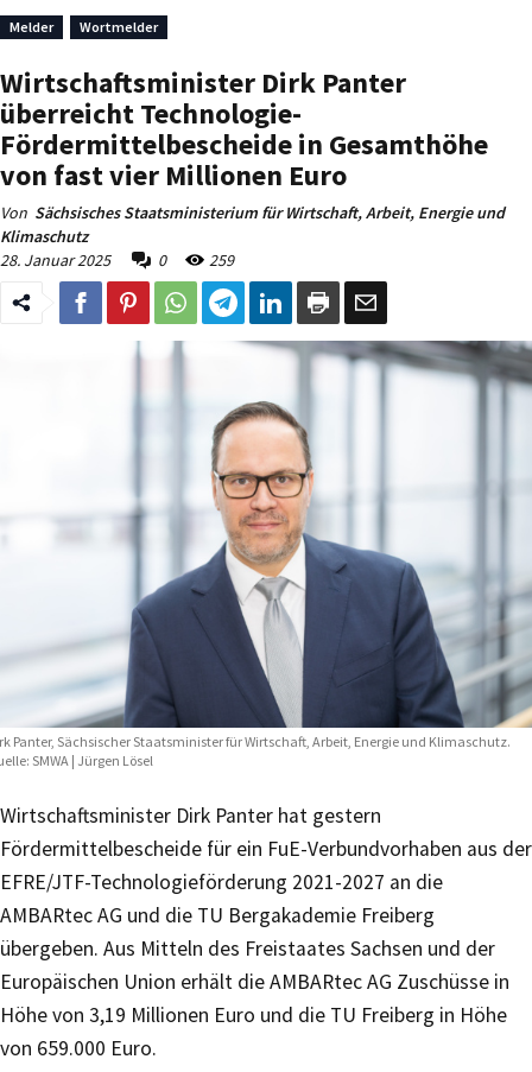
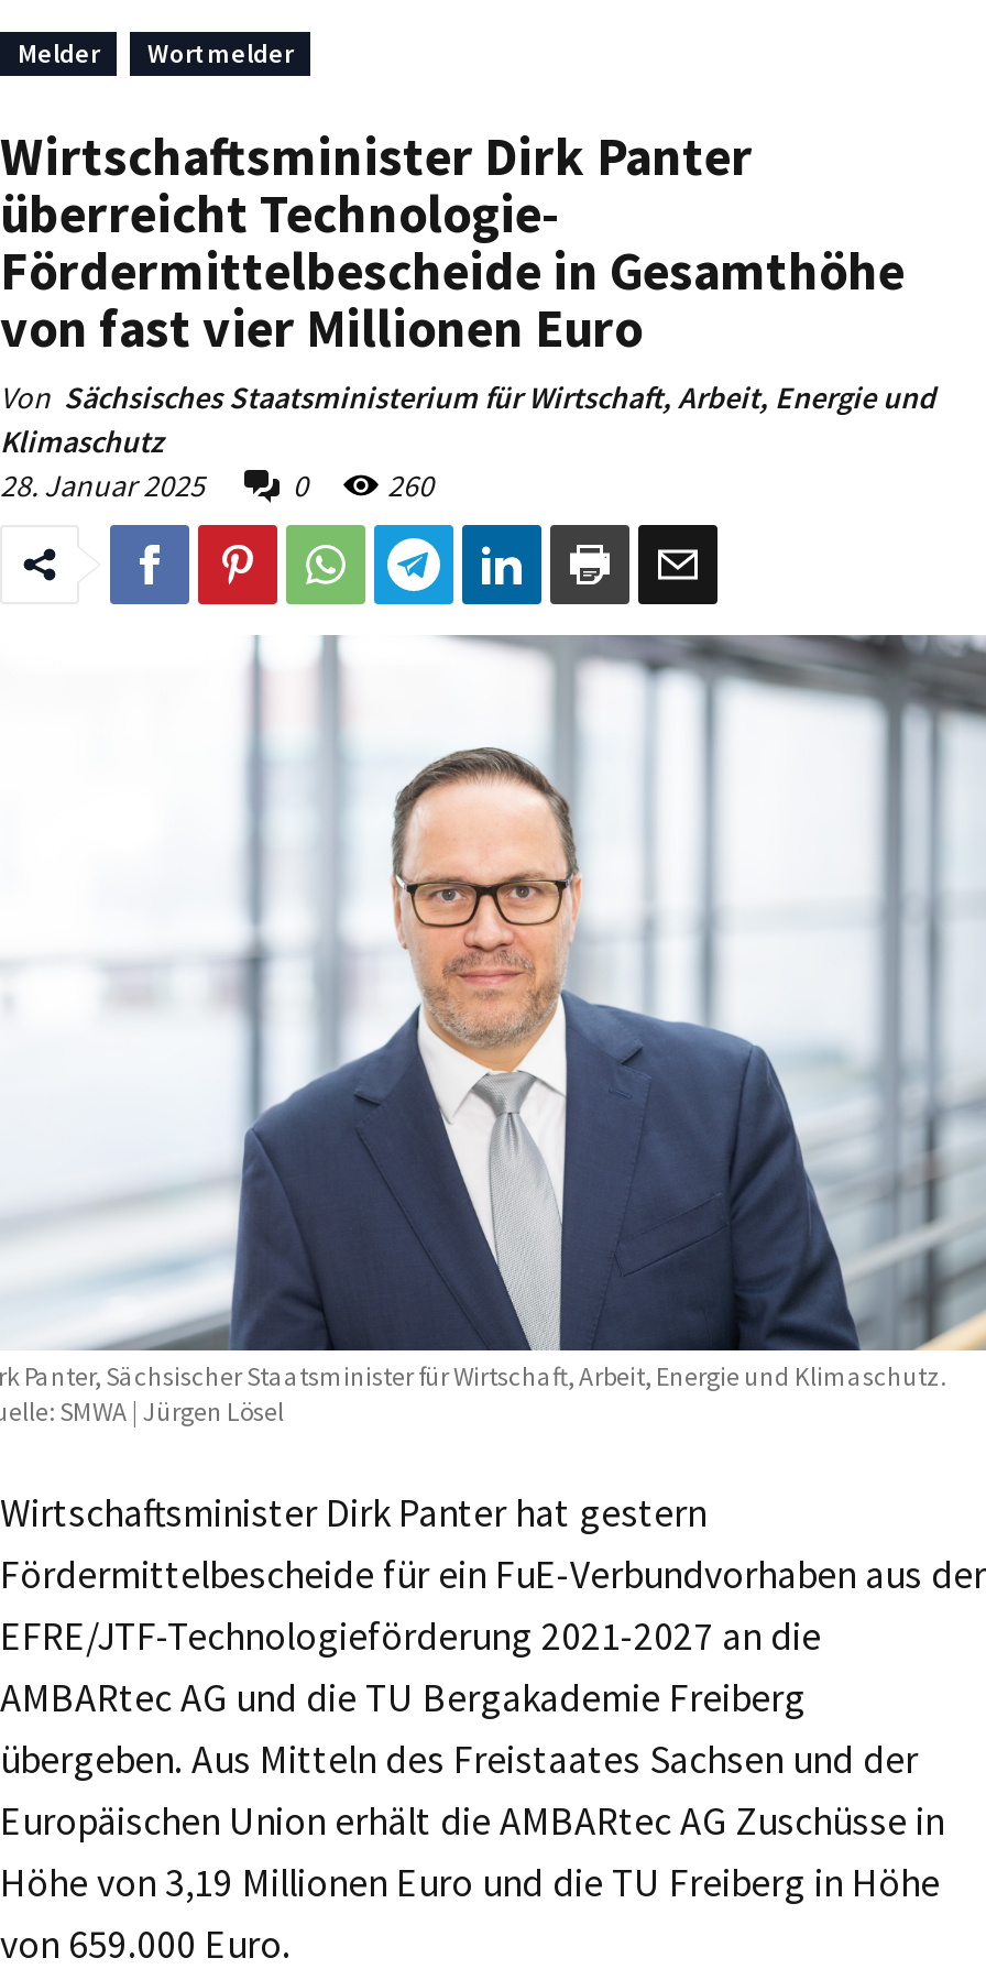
[158,249,234,271] 0 259 -> [293,466,434,505] 0 260

